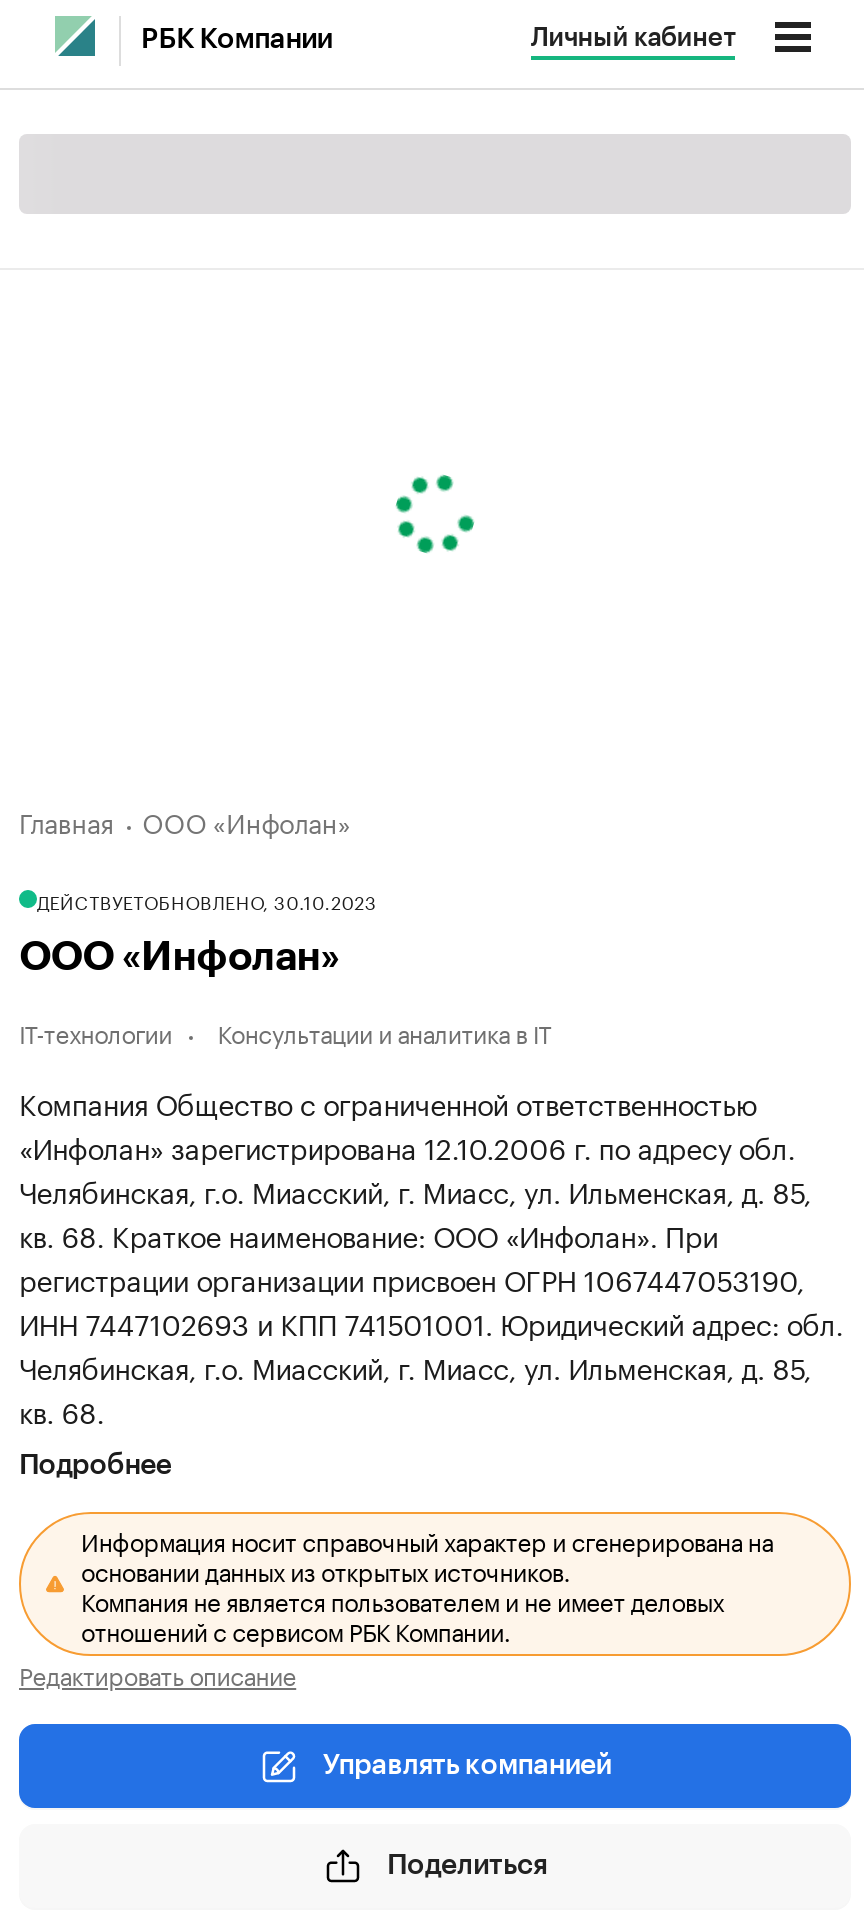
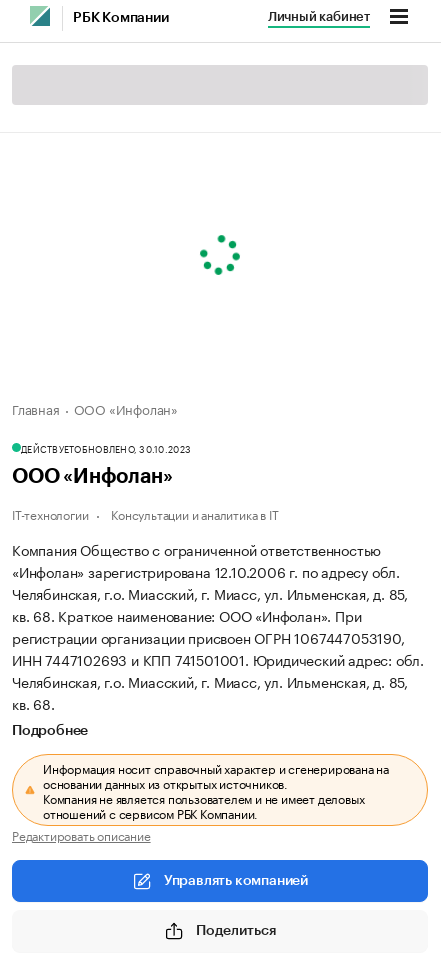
[395,474,475,554] [image] -> [199,234,241,276] [image]

